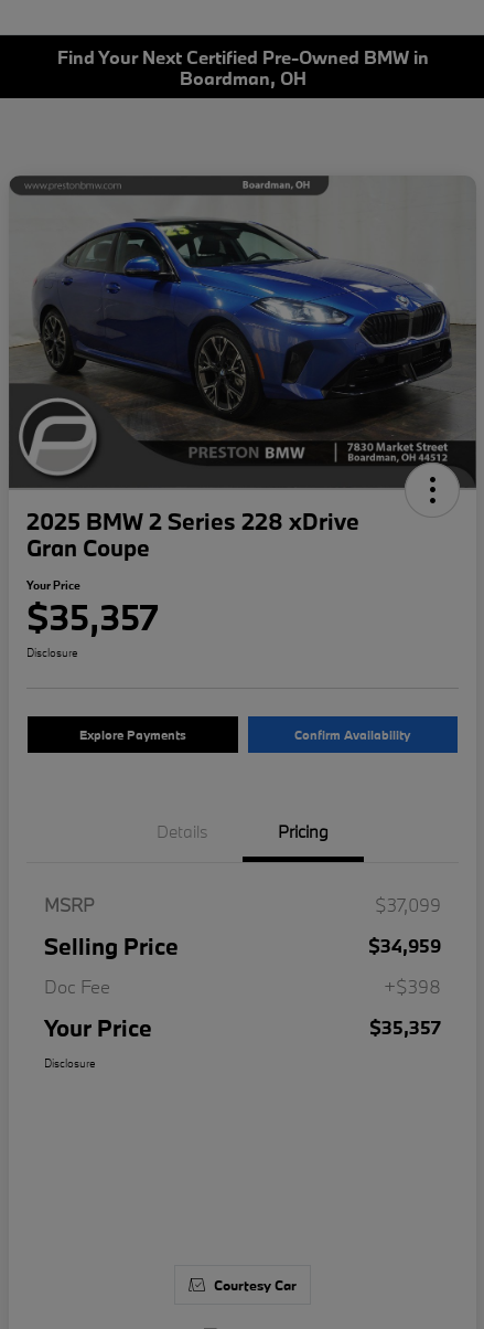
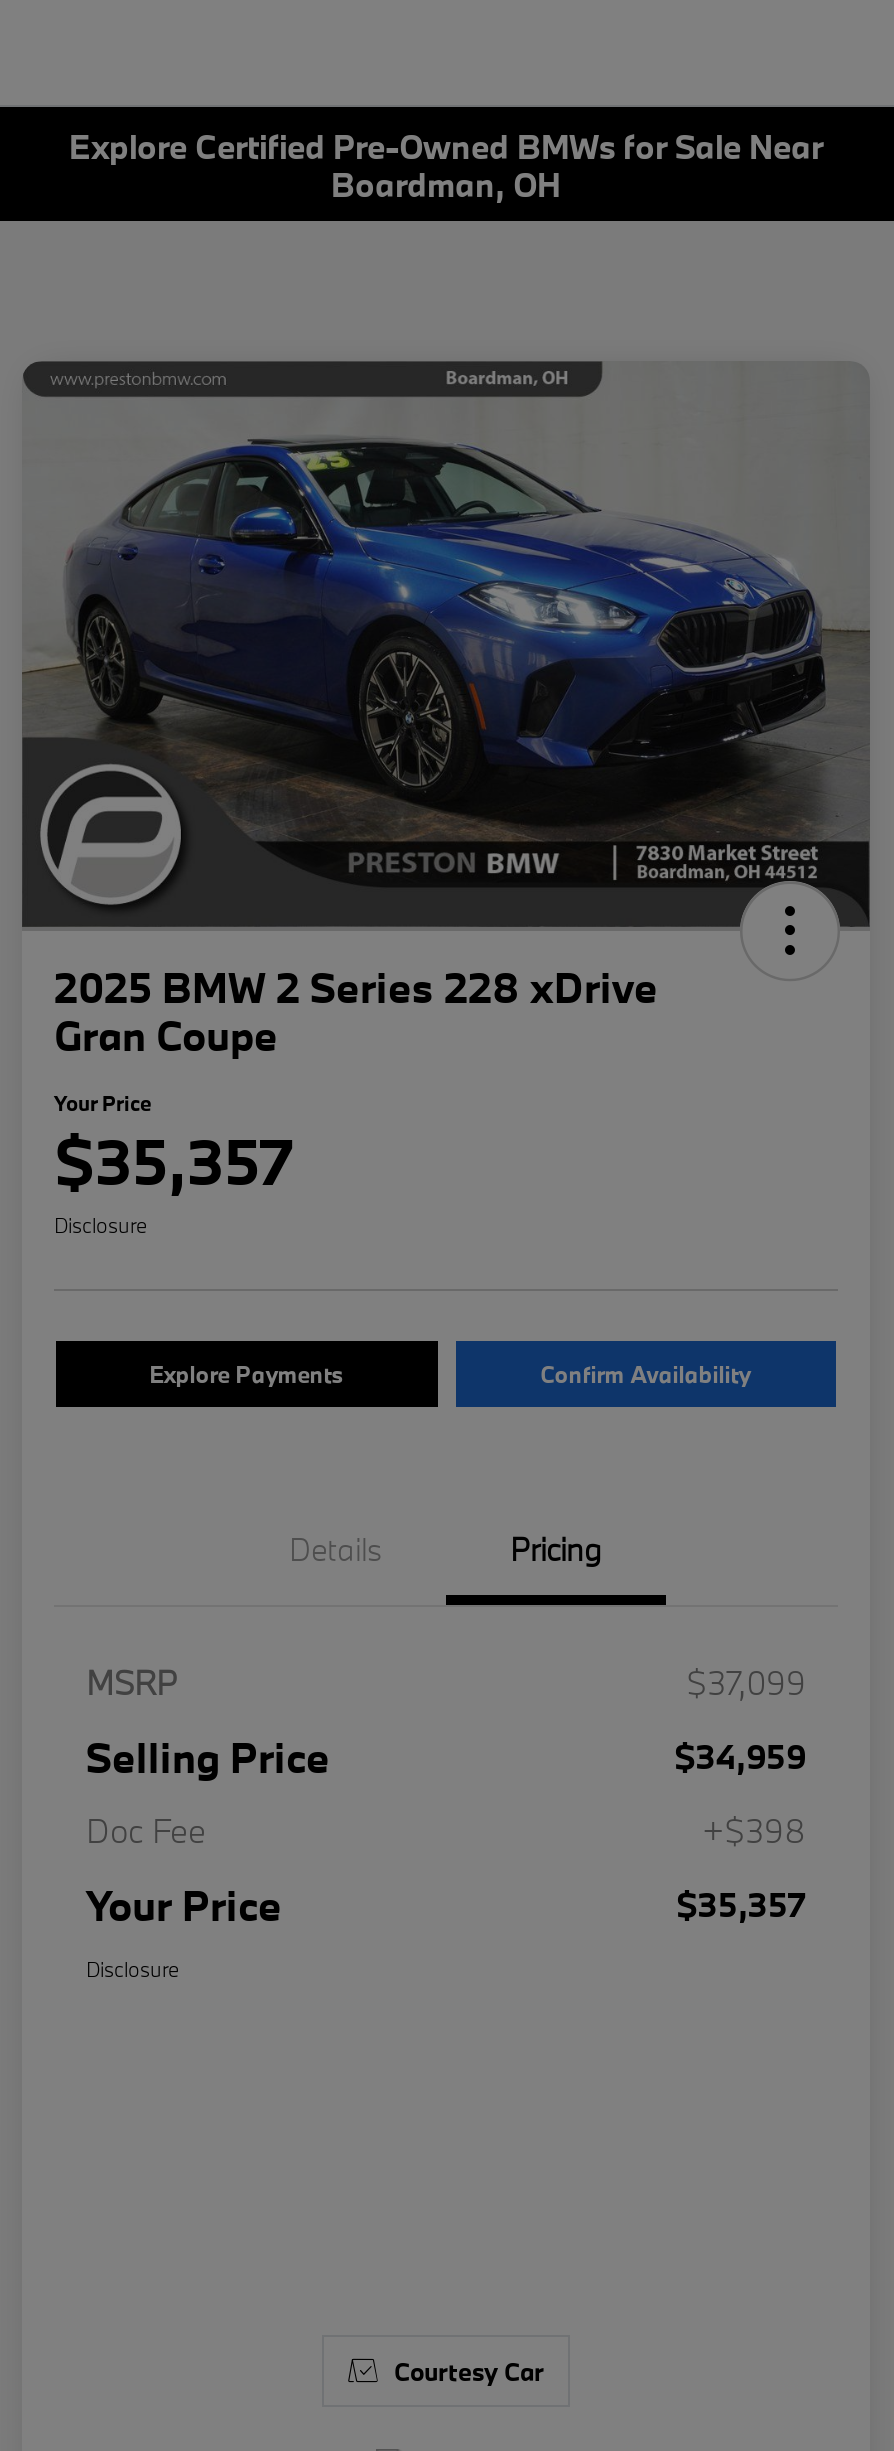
[57,45,428,68] Find Your Next Certified Pre-Owned BMW in -> [69,124,823,166] Explore Certified Pre-Owned BMWs for Sale Near

